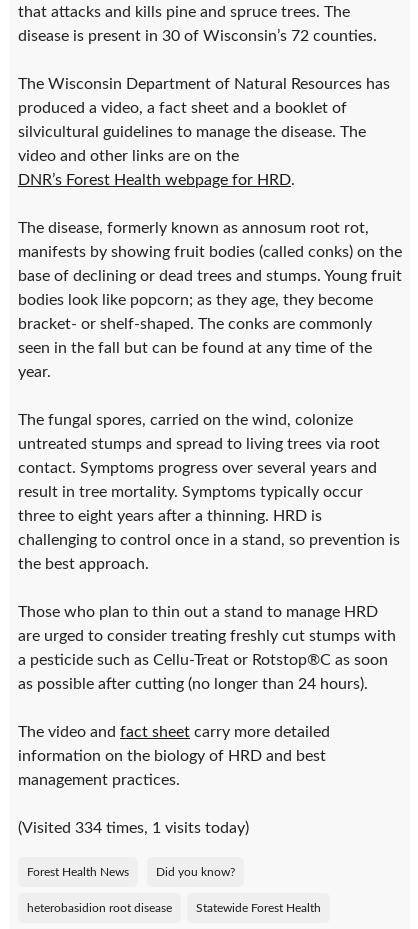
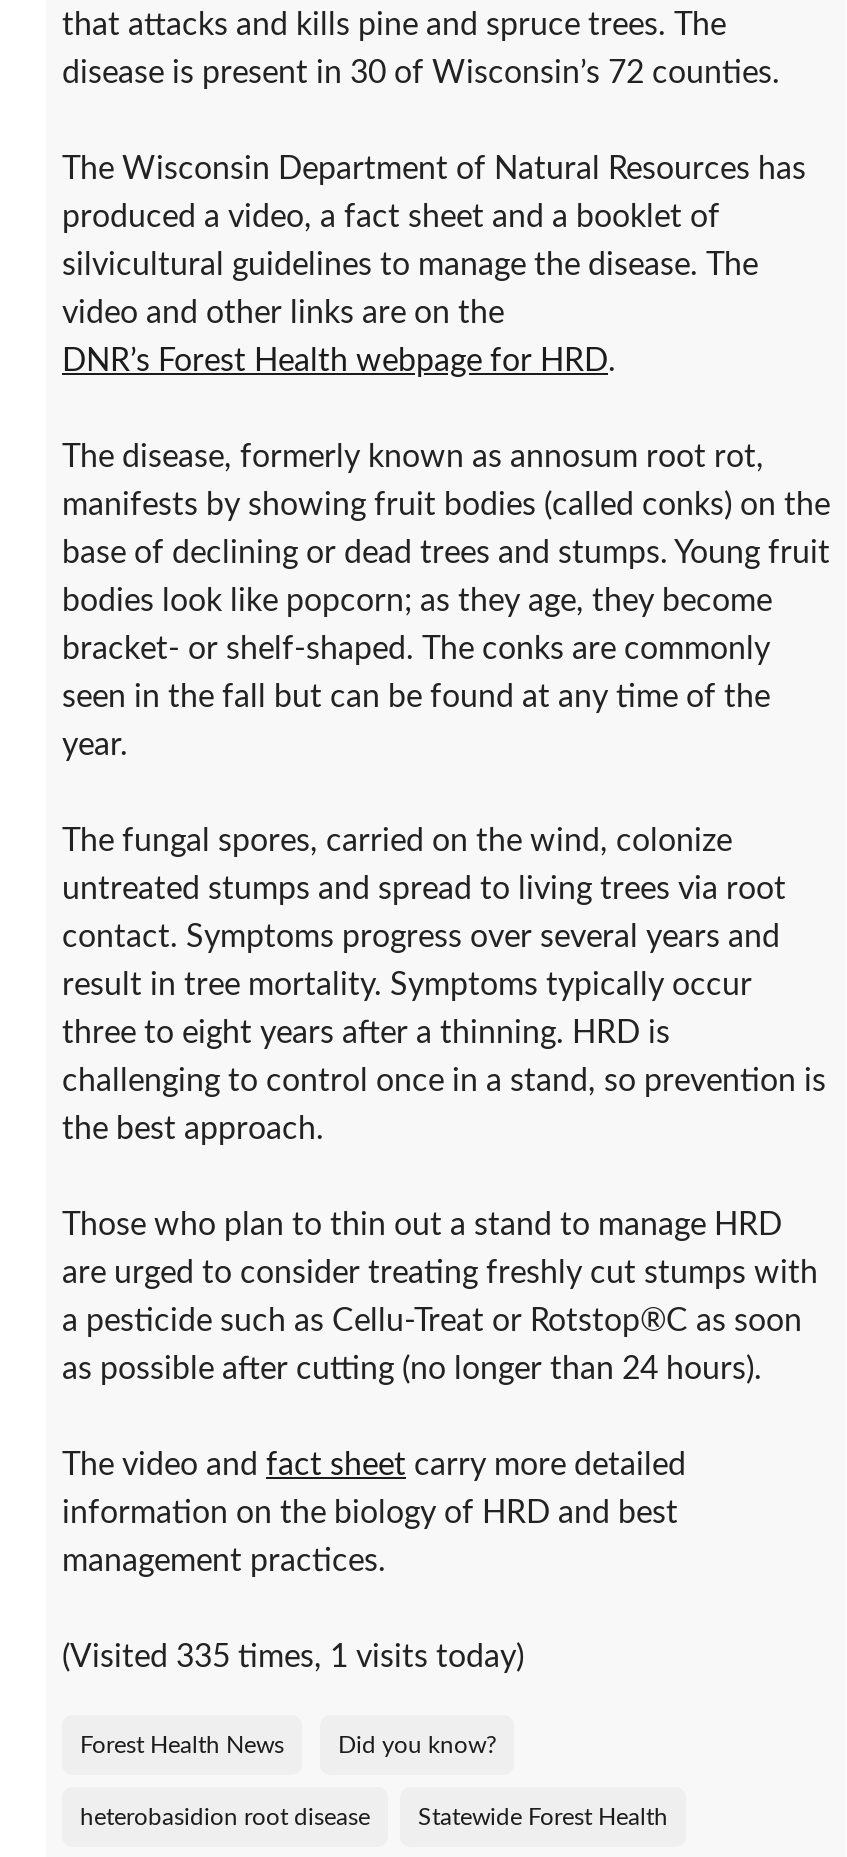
[18,820,249,836] (Visited 334 times, 1 visits today) -> [62,1640,524,1672] (Visited 335 times, 1 visits today)

